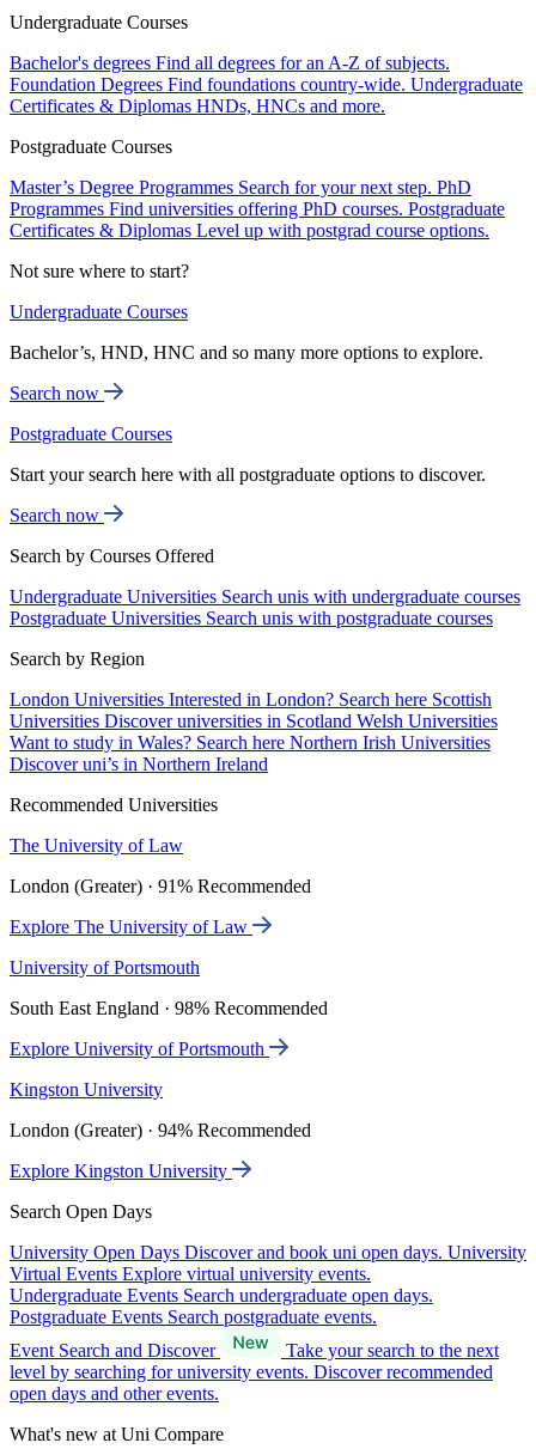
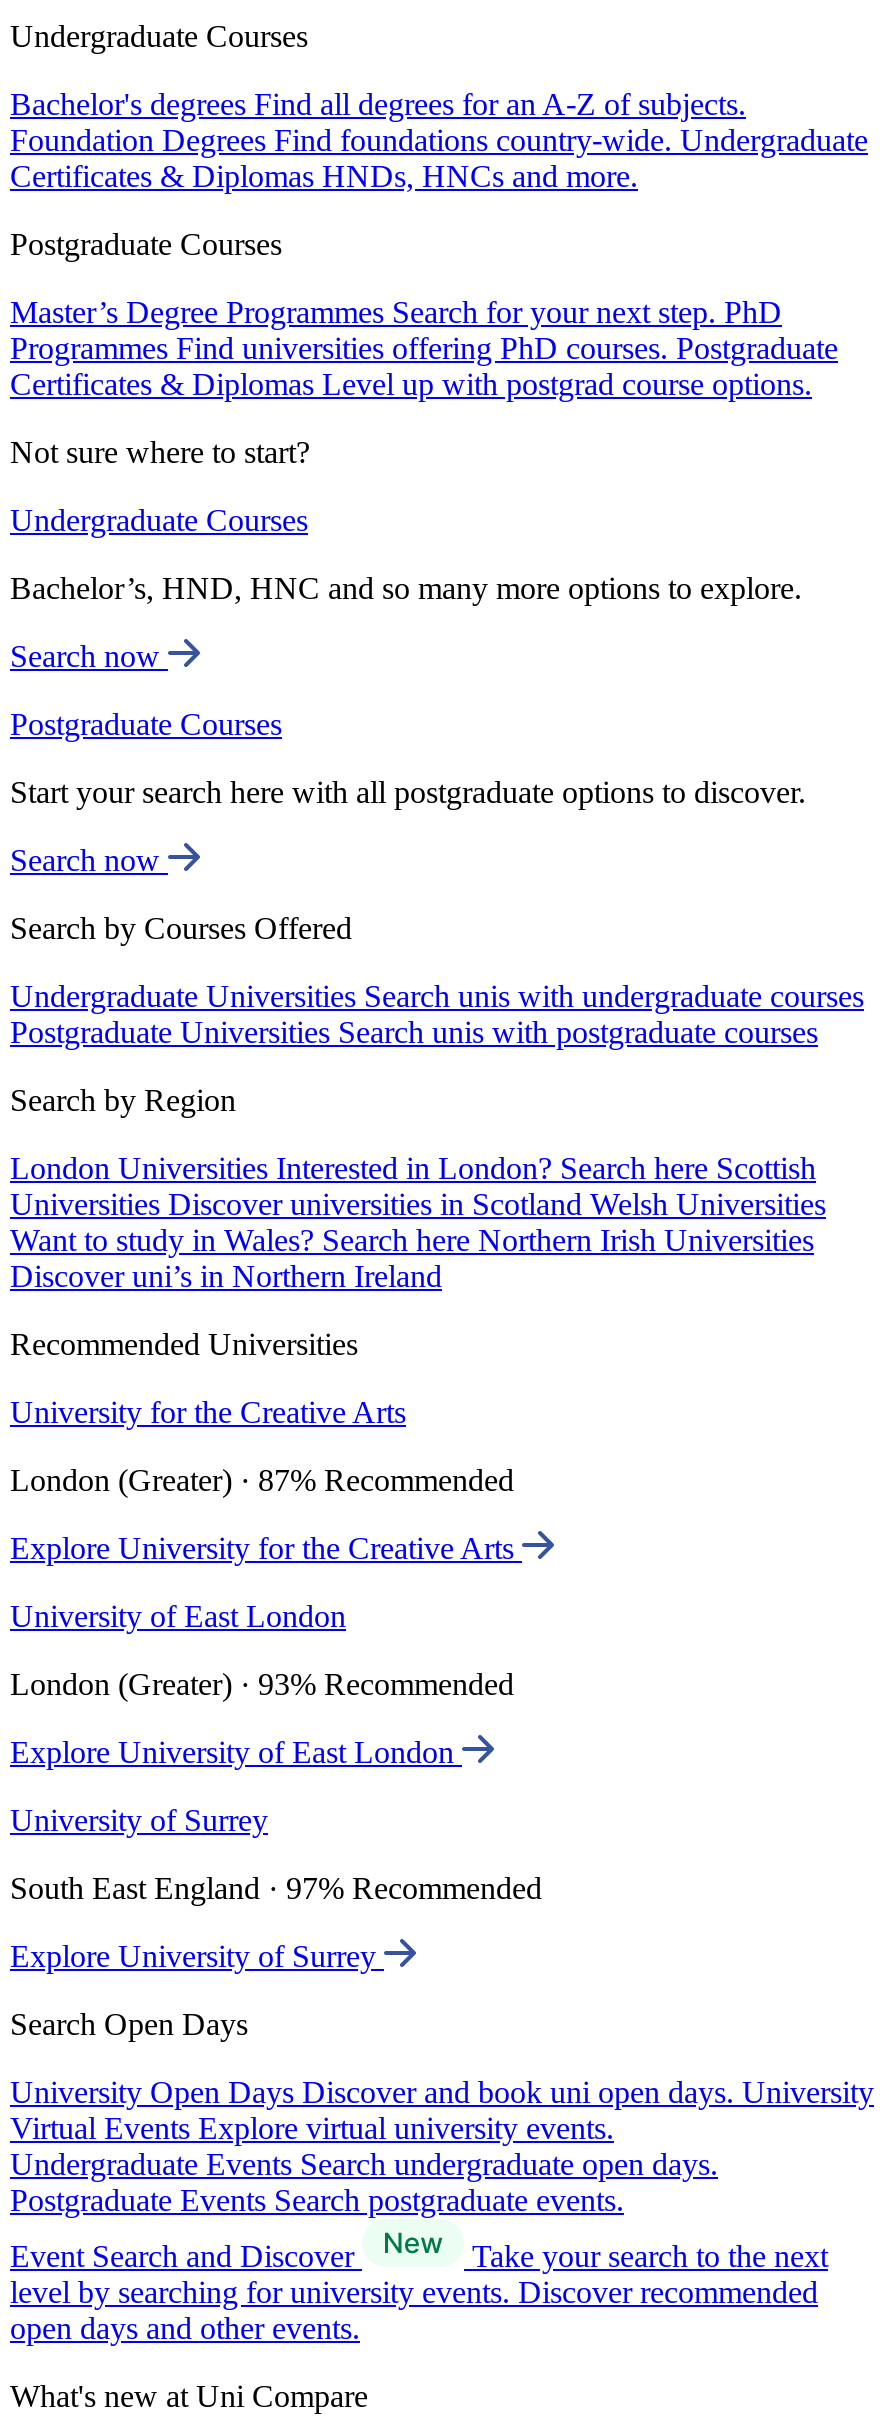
[10,835,183,856] The University of Law -> [10,1395,406,1429] University for the Creative Arts
[10,876,311,896] London (Greater) · 91% Recommended -> [10,1463,514,1497] London (Greater) · 87% Recommended
[10,917,252,937] Explore The University of Law -> [10,1531,522,1565] Explore University for the Creative Arts
[10,957,200,978] University of Portsmouth -> [10,1599,346,1633] University of East London
[10,998,328,1018] South East England · 98% Recommended -> [10,1667,514,1701] London (Greater) · 93% Recommended
[10,1039,269,1059] Explore University of Portsmouth -> [10,1735,462,1769] Explore University of East London
[10,1079,163,1100] Kingston University -> [10,1803,268,1837] University of Surrey
[10,1120,311,1140] London (Greater) · 94% Recommended -> [10,1871,542,1905] South East England · 97% Recommended
[10,1161,232,1181] Explore Kingston University -> [10,1939,384,1973] Explore University of Surrey

